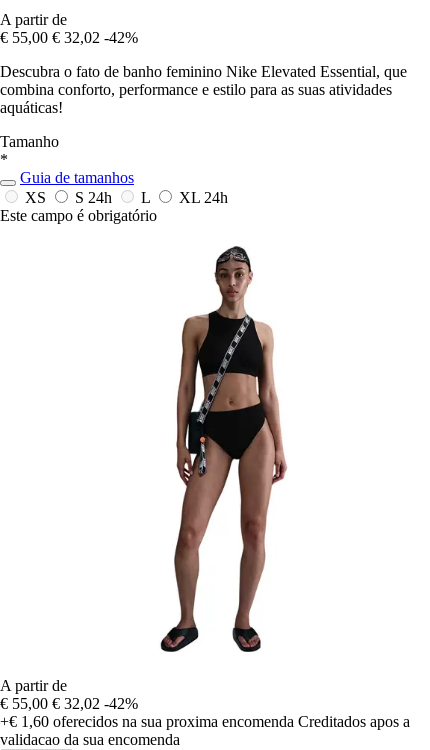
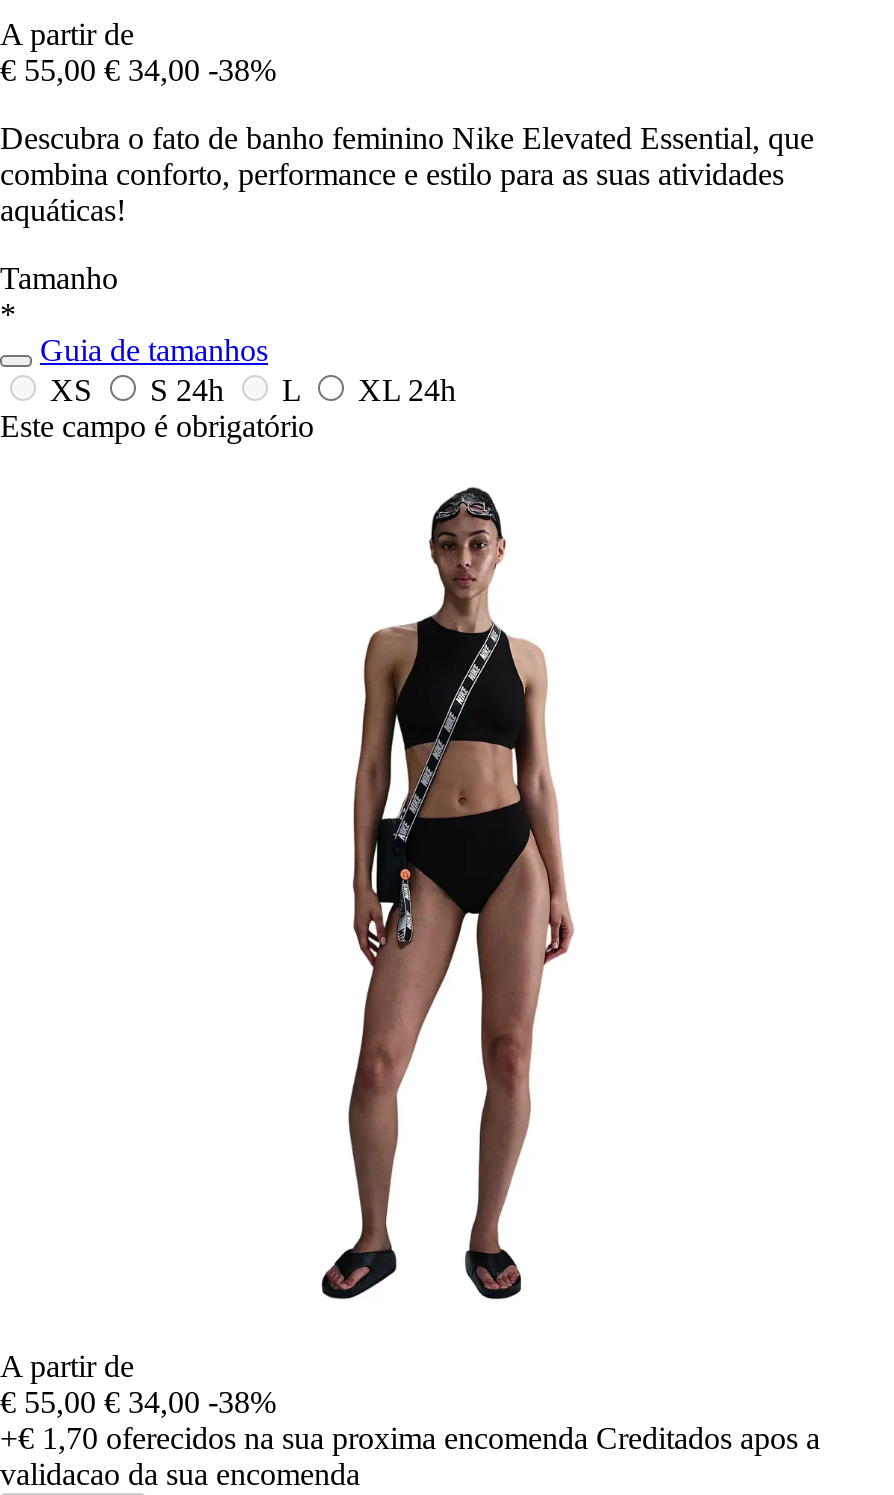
[0,29,138,46] € 55,00 € 32,02 -42% -> [0,52,276,86] € 55,00 € 34,00 -38%
[0,695,138,712] € 55,00 € 32,02 -42% -> [0,1384,276,1418] € 55,00 € 34,00 -38%
[0,713,410,730] +€ 1,60 oferecidos na sua proxima encomenda Creditados apos a -> [0,1420,820,1454] +€ 1,70 oferecidos na sua proxima encomenda Creditados apos a

